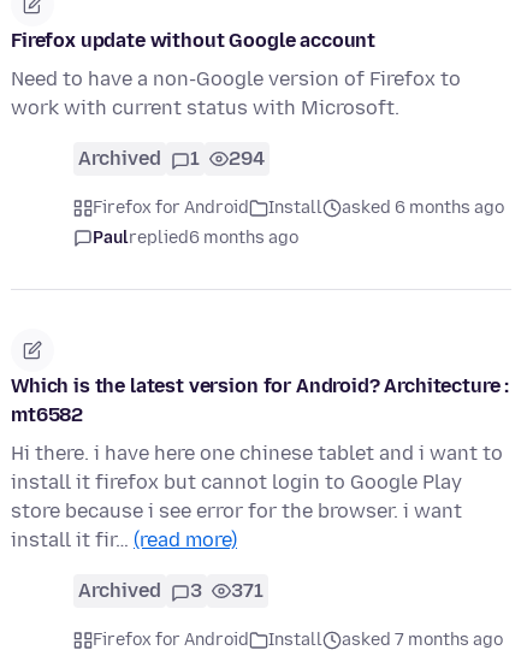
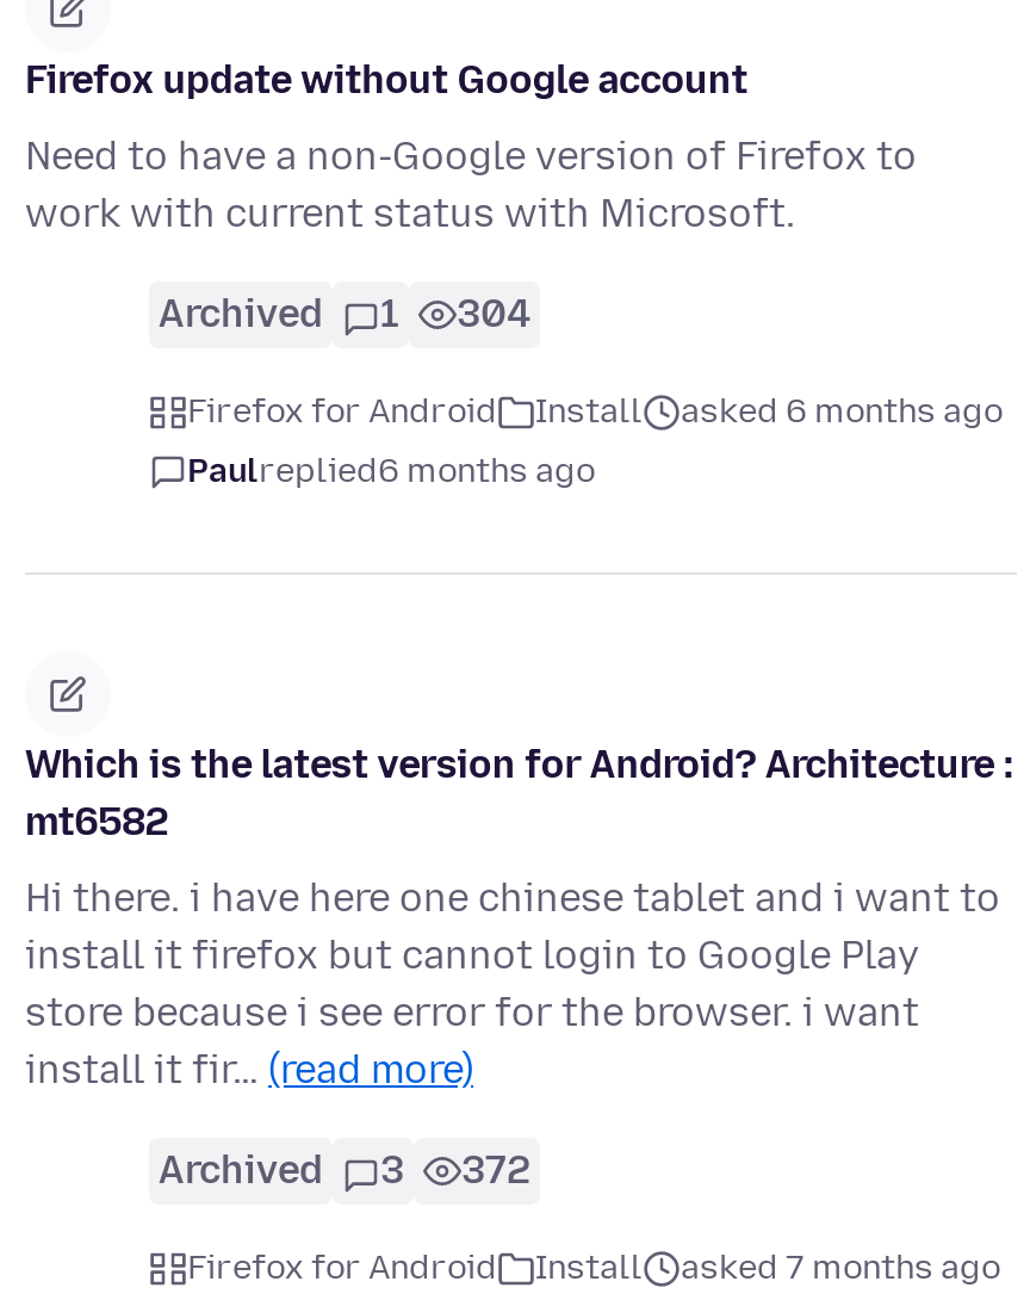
[78,147,265,170] Archived 1 294 -> [159,292,530,338] Archived 1 304
[78,580,263,602] Archived 3 371 -> [159,1149,530,1194] Archived 3 372

